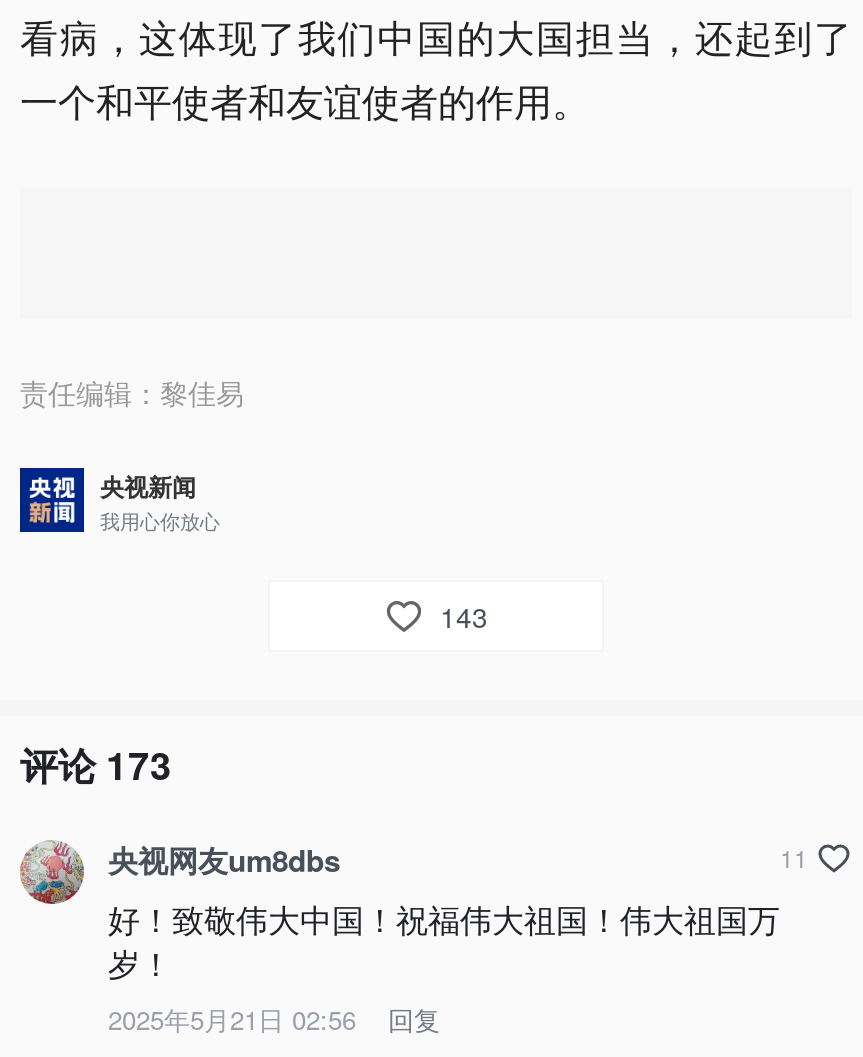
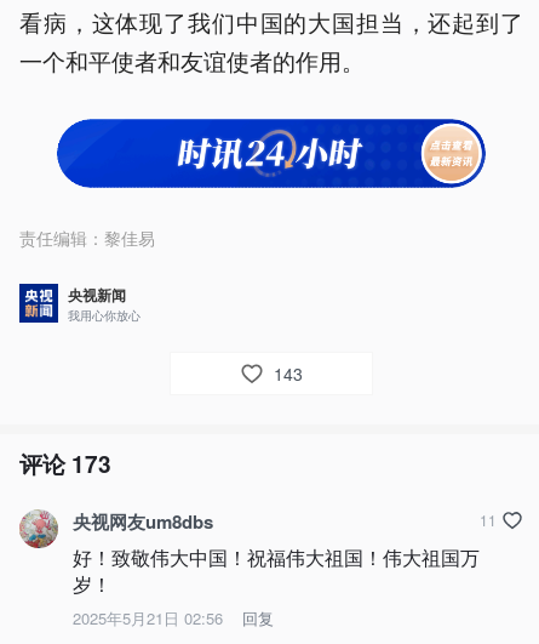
none -> [56,118,487,189] [image]

